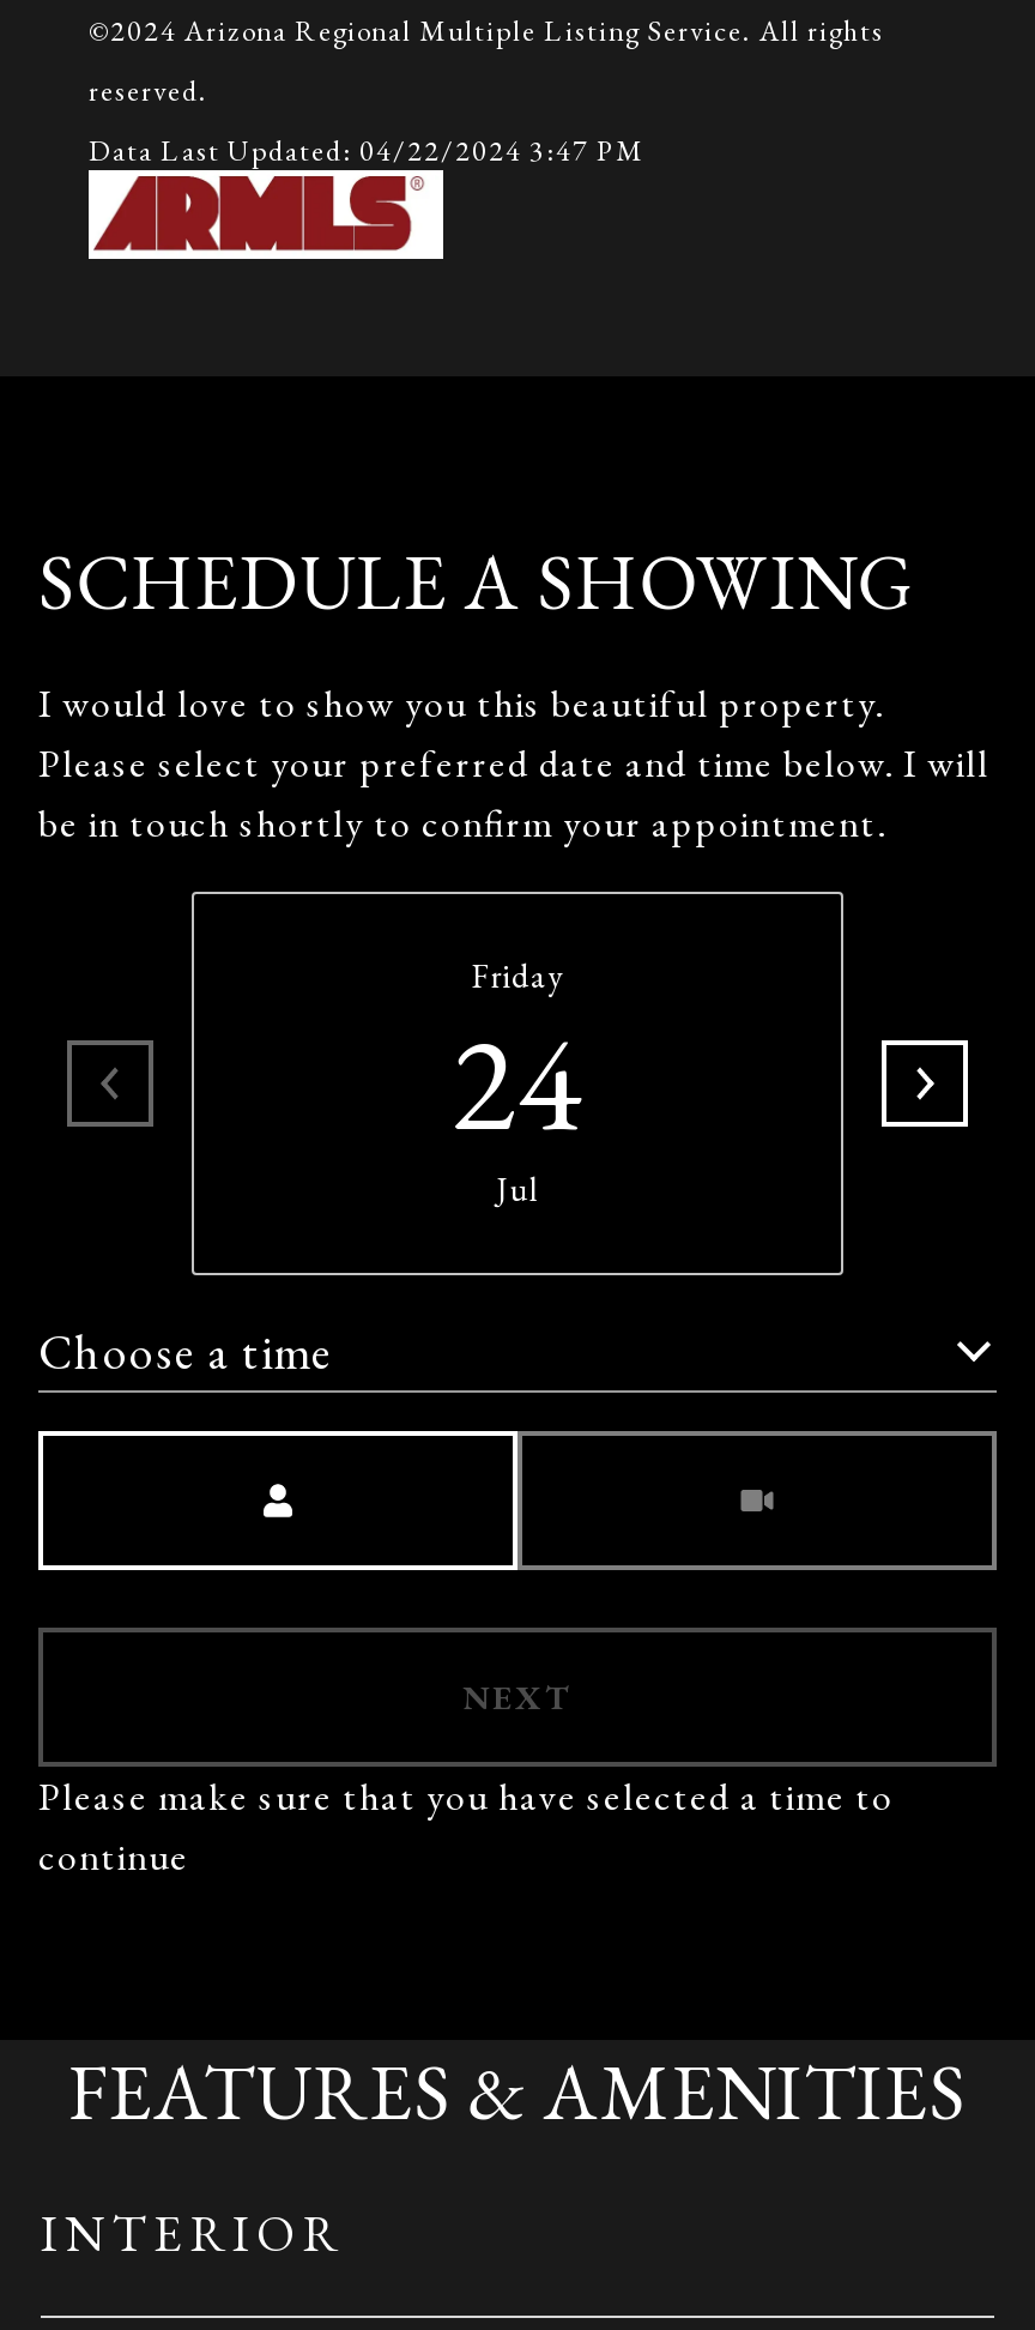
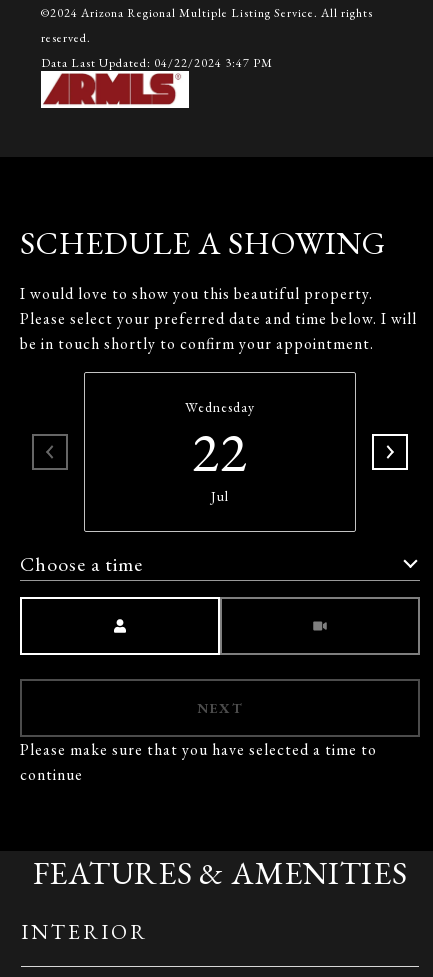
[450,954,585,1170] Friday | 24 -> [185,398,255,488] Wednesday | 22

